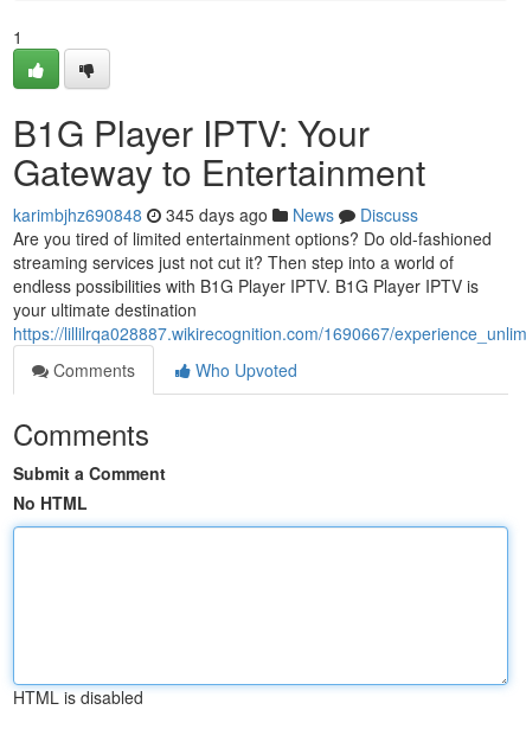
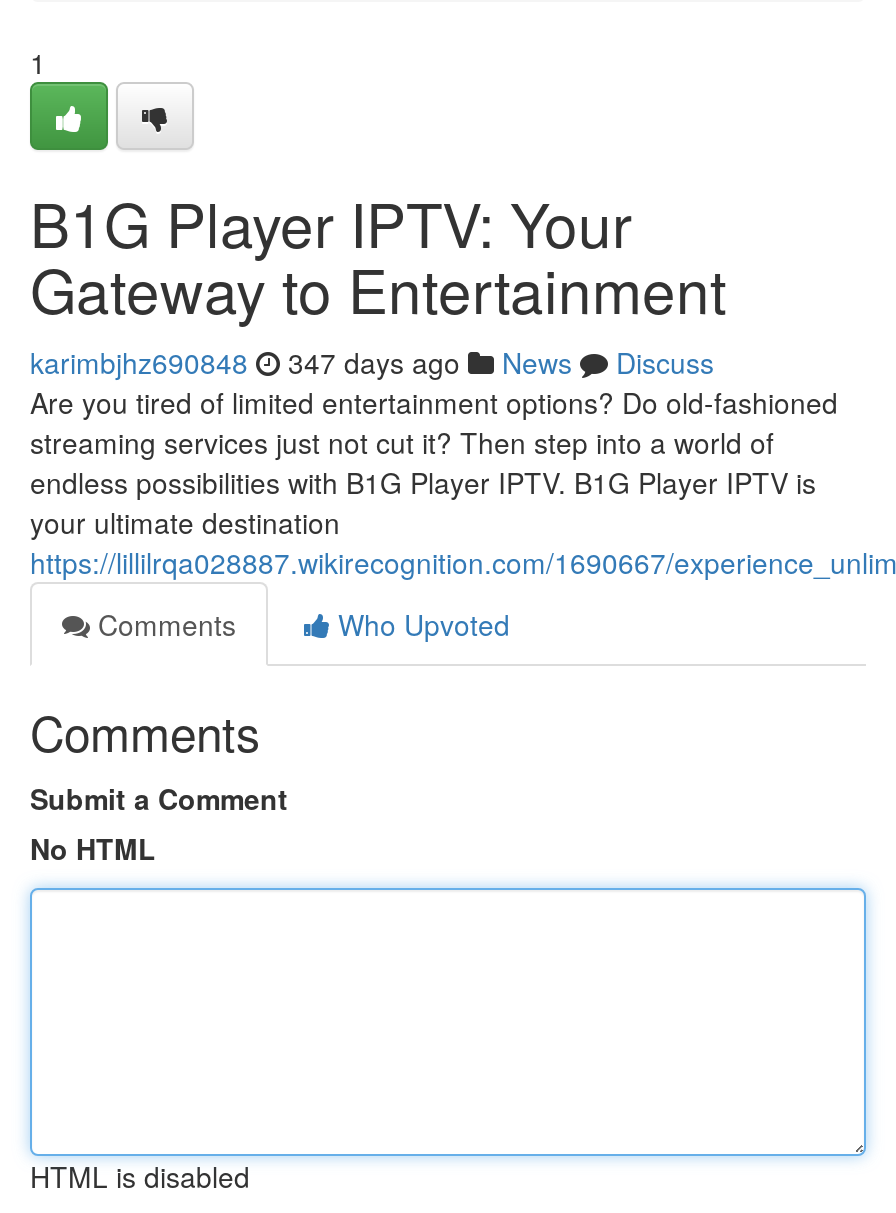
[13,203,418,226] karimbjhz690848 345 days ago News Discuss -> [30,342,714,382] karimbjhz690848 347 days ago News Discuss

